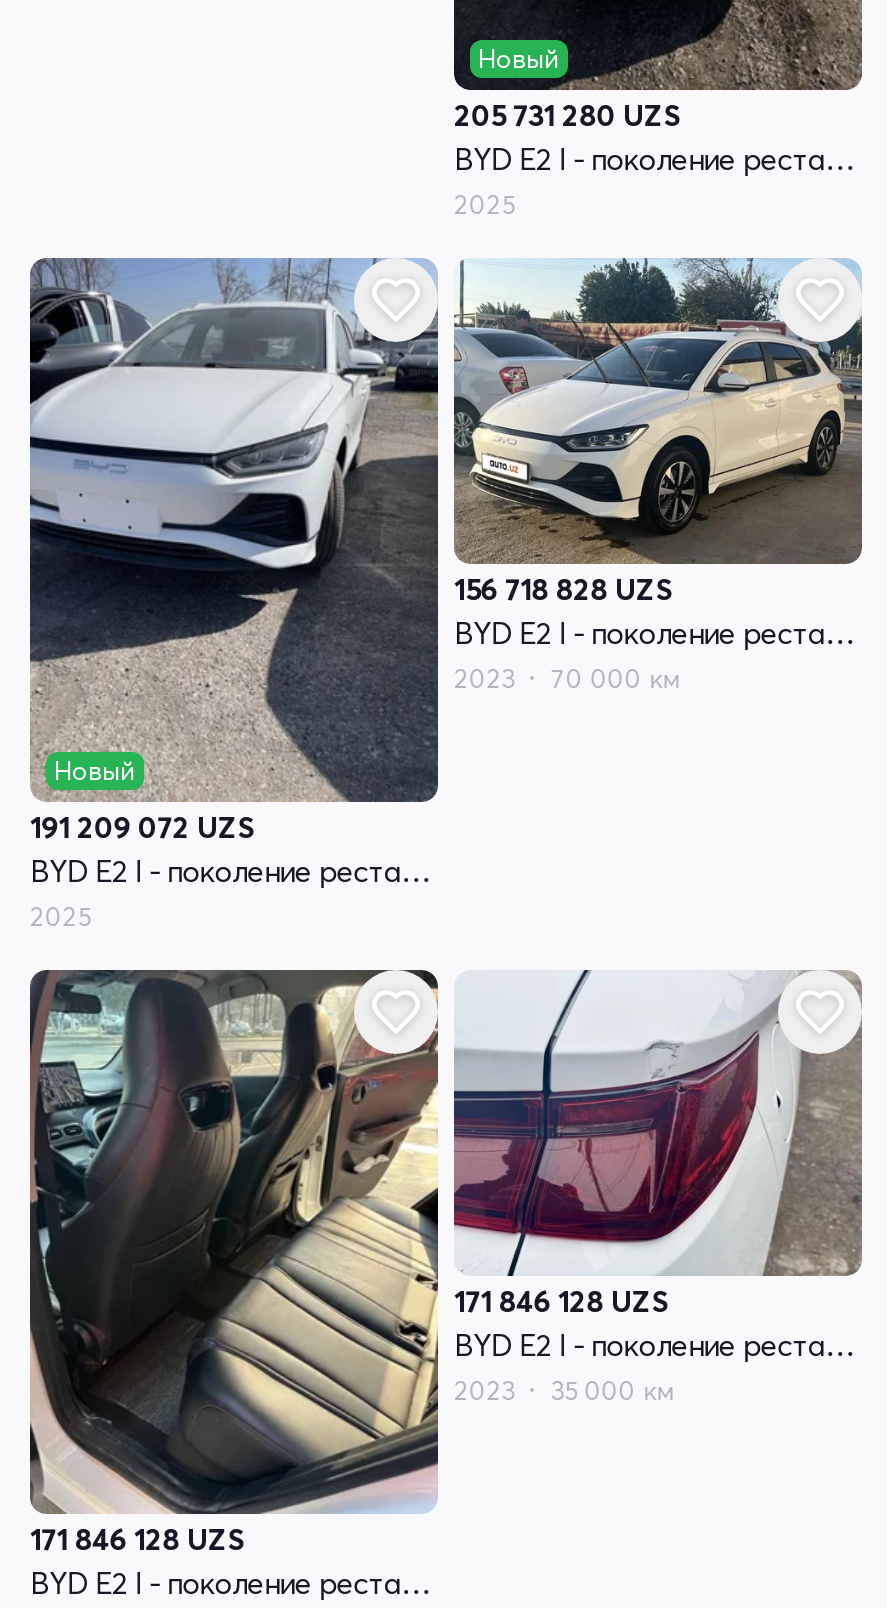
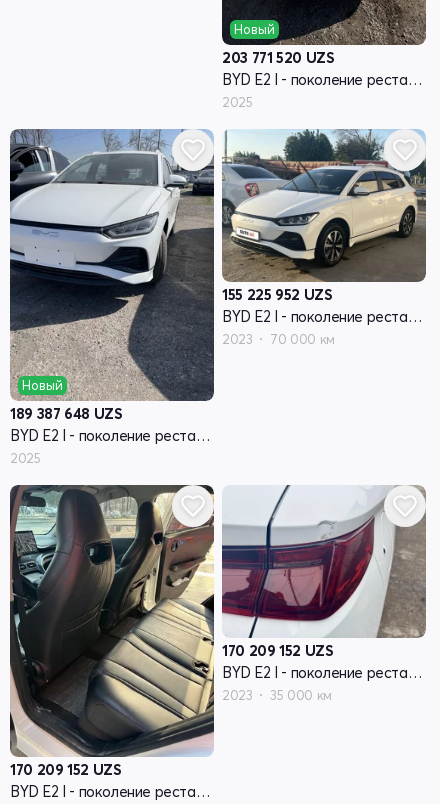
[454,97,681,135] 205 731 280 UZS -> [222,48,334,67] 203 771 520 UZS
[454,571,673,609] 156 718 828 UZS -> [222,285,332,304] 155 225 952 UZS
[30,809,255,847] 191 209 072 UZS -> [10,404,122,423] 189 387 648 UZS
[454,1283,669,1321] 171 846 128 UZS -> [222,641,333,660] 170 209 152 UZS
[30,1521,245,1559] 171 846 128 UZS -> [10,760,121,779] 170 209 152 UZS

